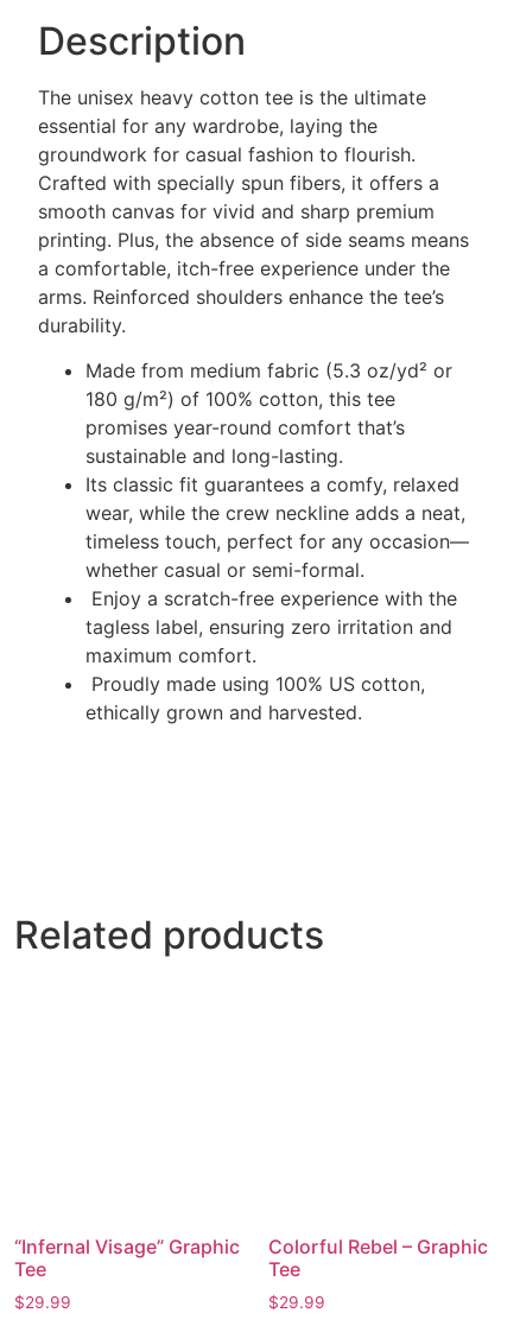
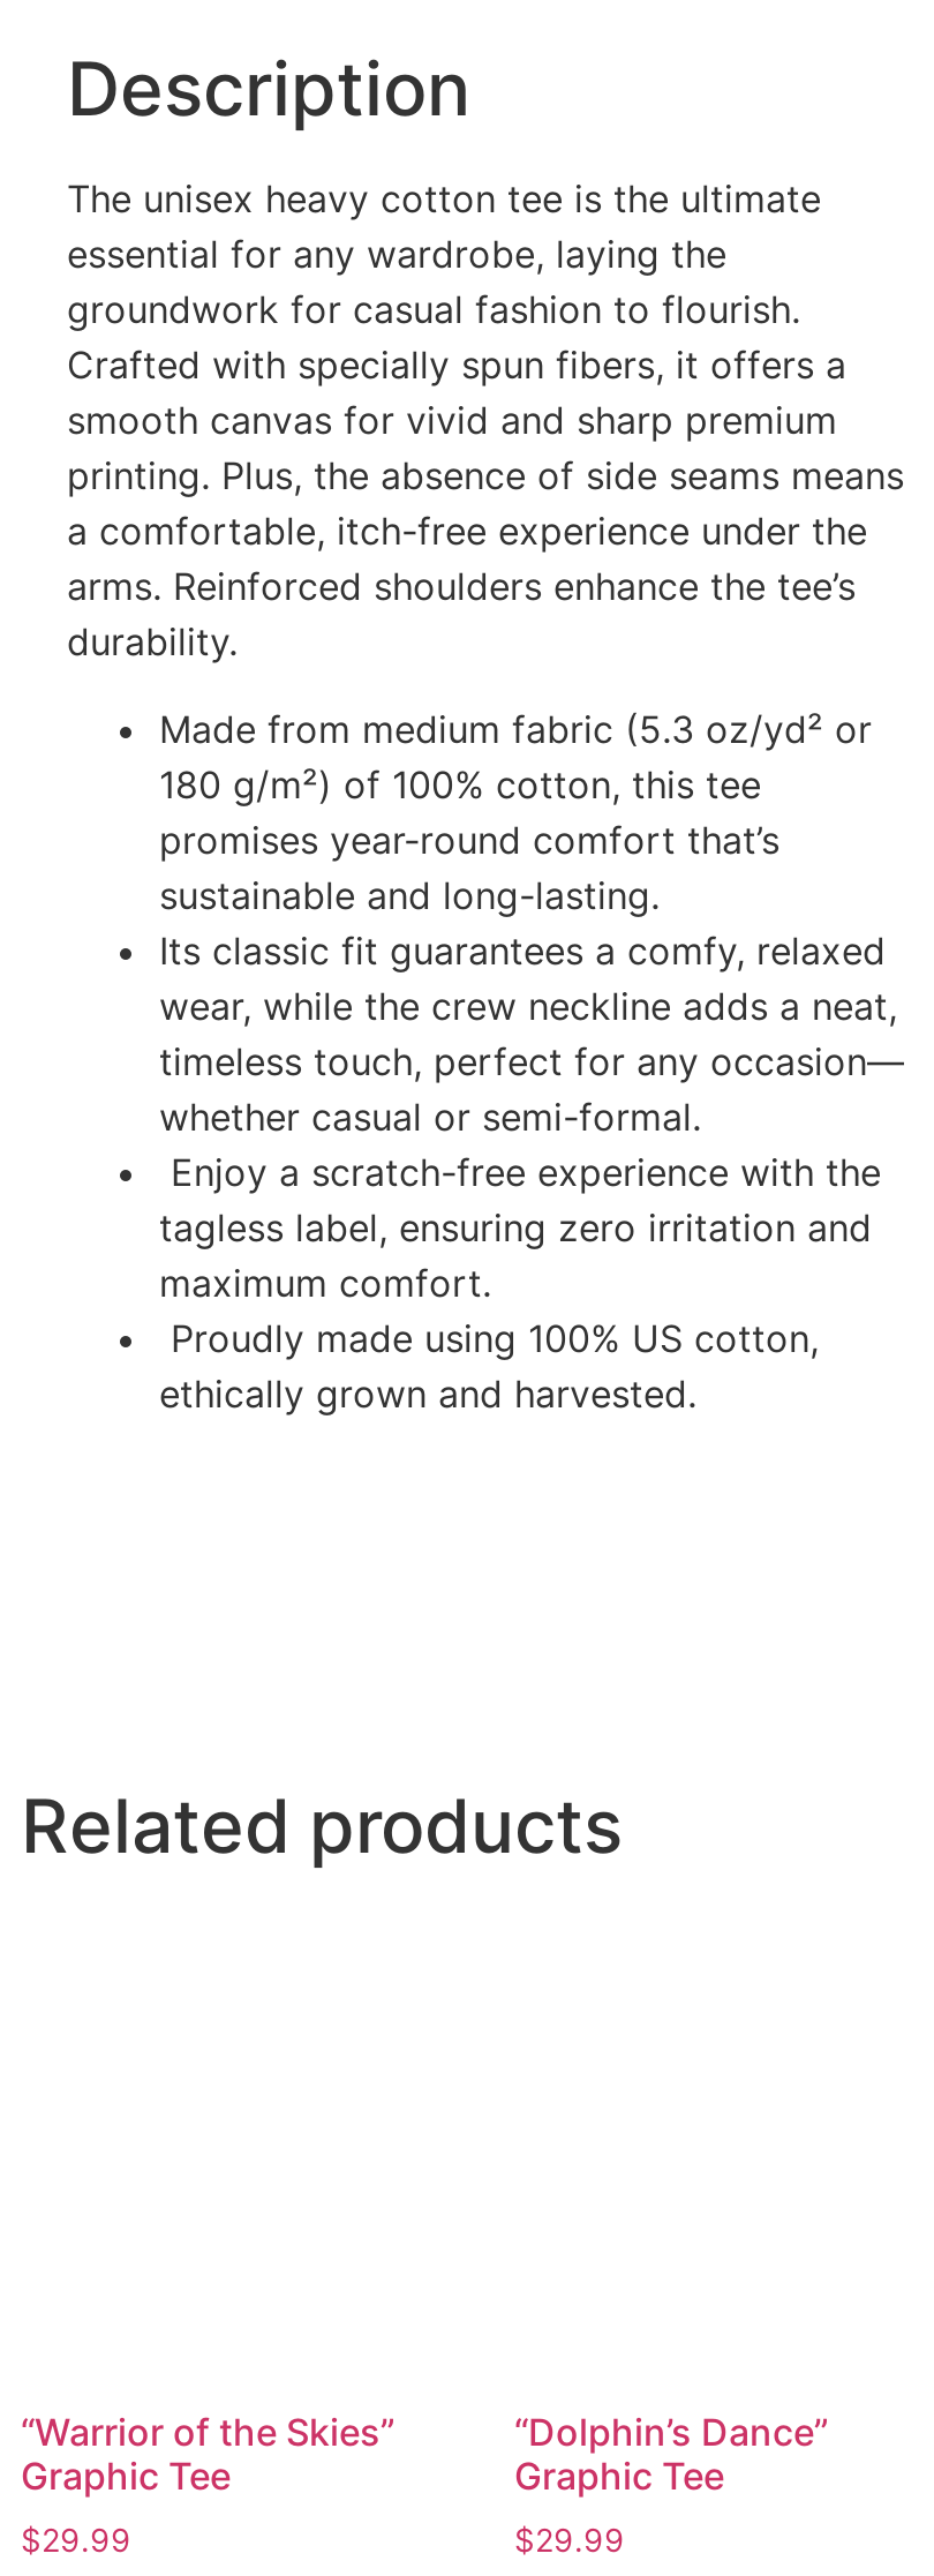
[14,1234,240,1281] “Infernal Visage” Graphic | Tee -> [21,2408,394,2498] “Warrior of the Skies” | Graphic Tee
[268,1234,488,1281] Colorful Rebel – Graphic | Tee -> [514,2408,828,2498] “Dolphin’s Dance” | Graphic Tee

